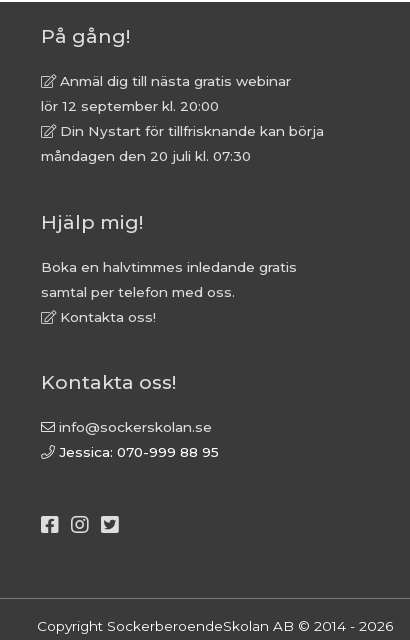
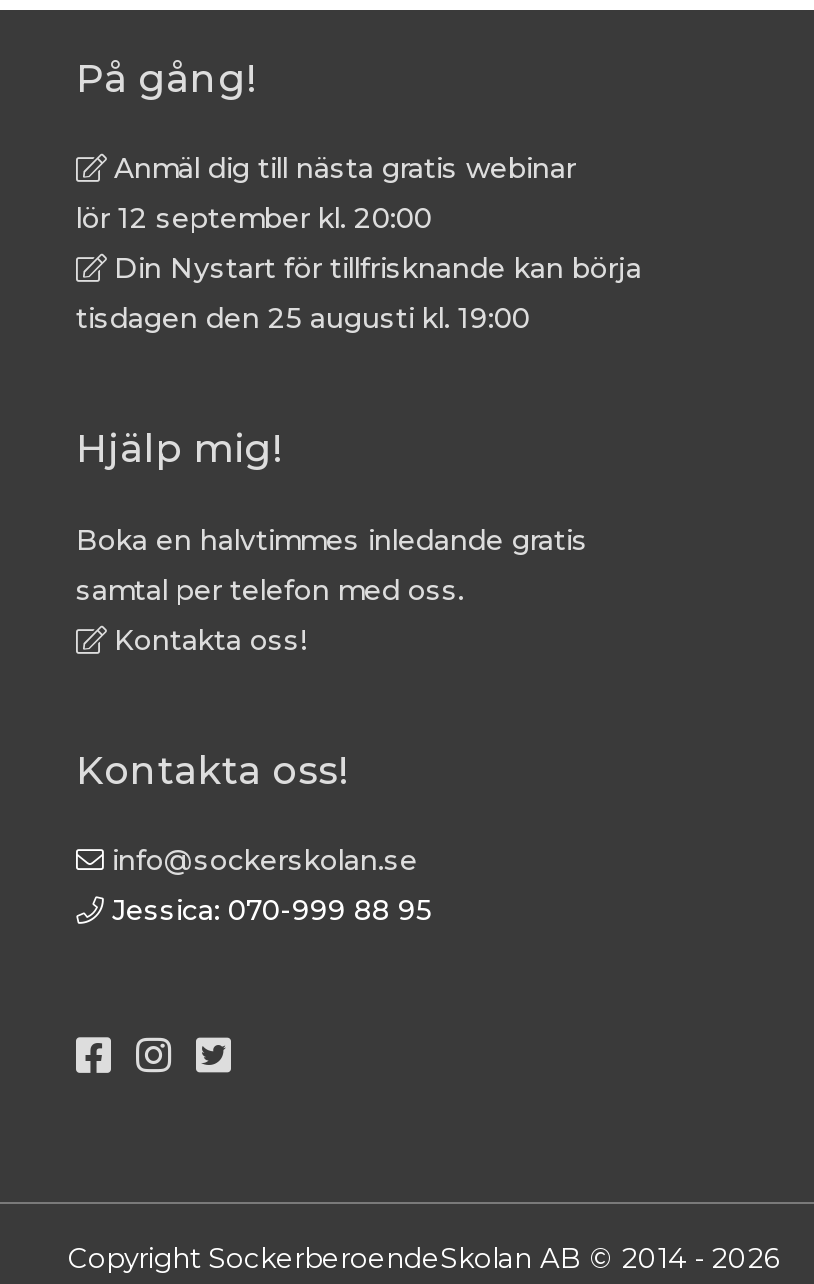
[41,148,251,164] måndagen den 20 juli kl. 07:30 -> [76,303,530,335] tisdagen den 25 augusti kl. 19:00

